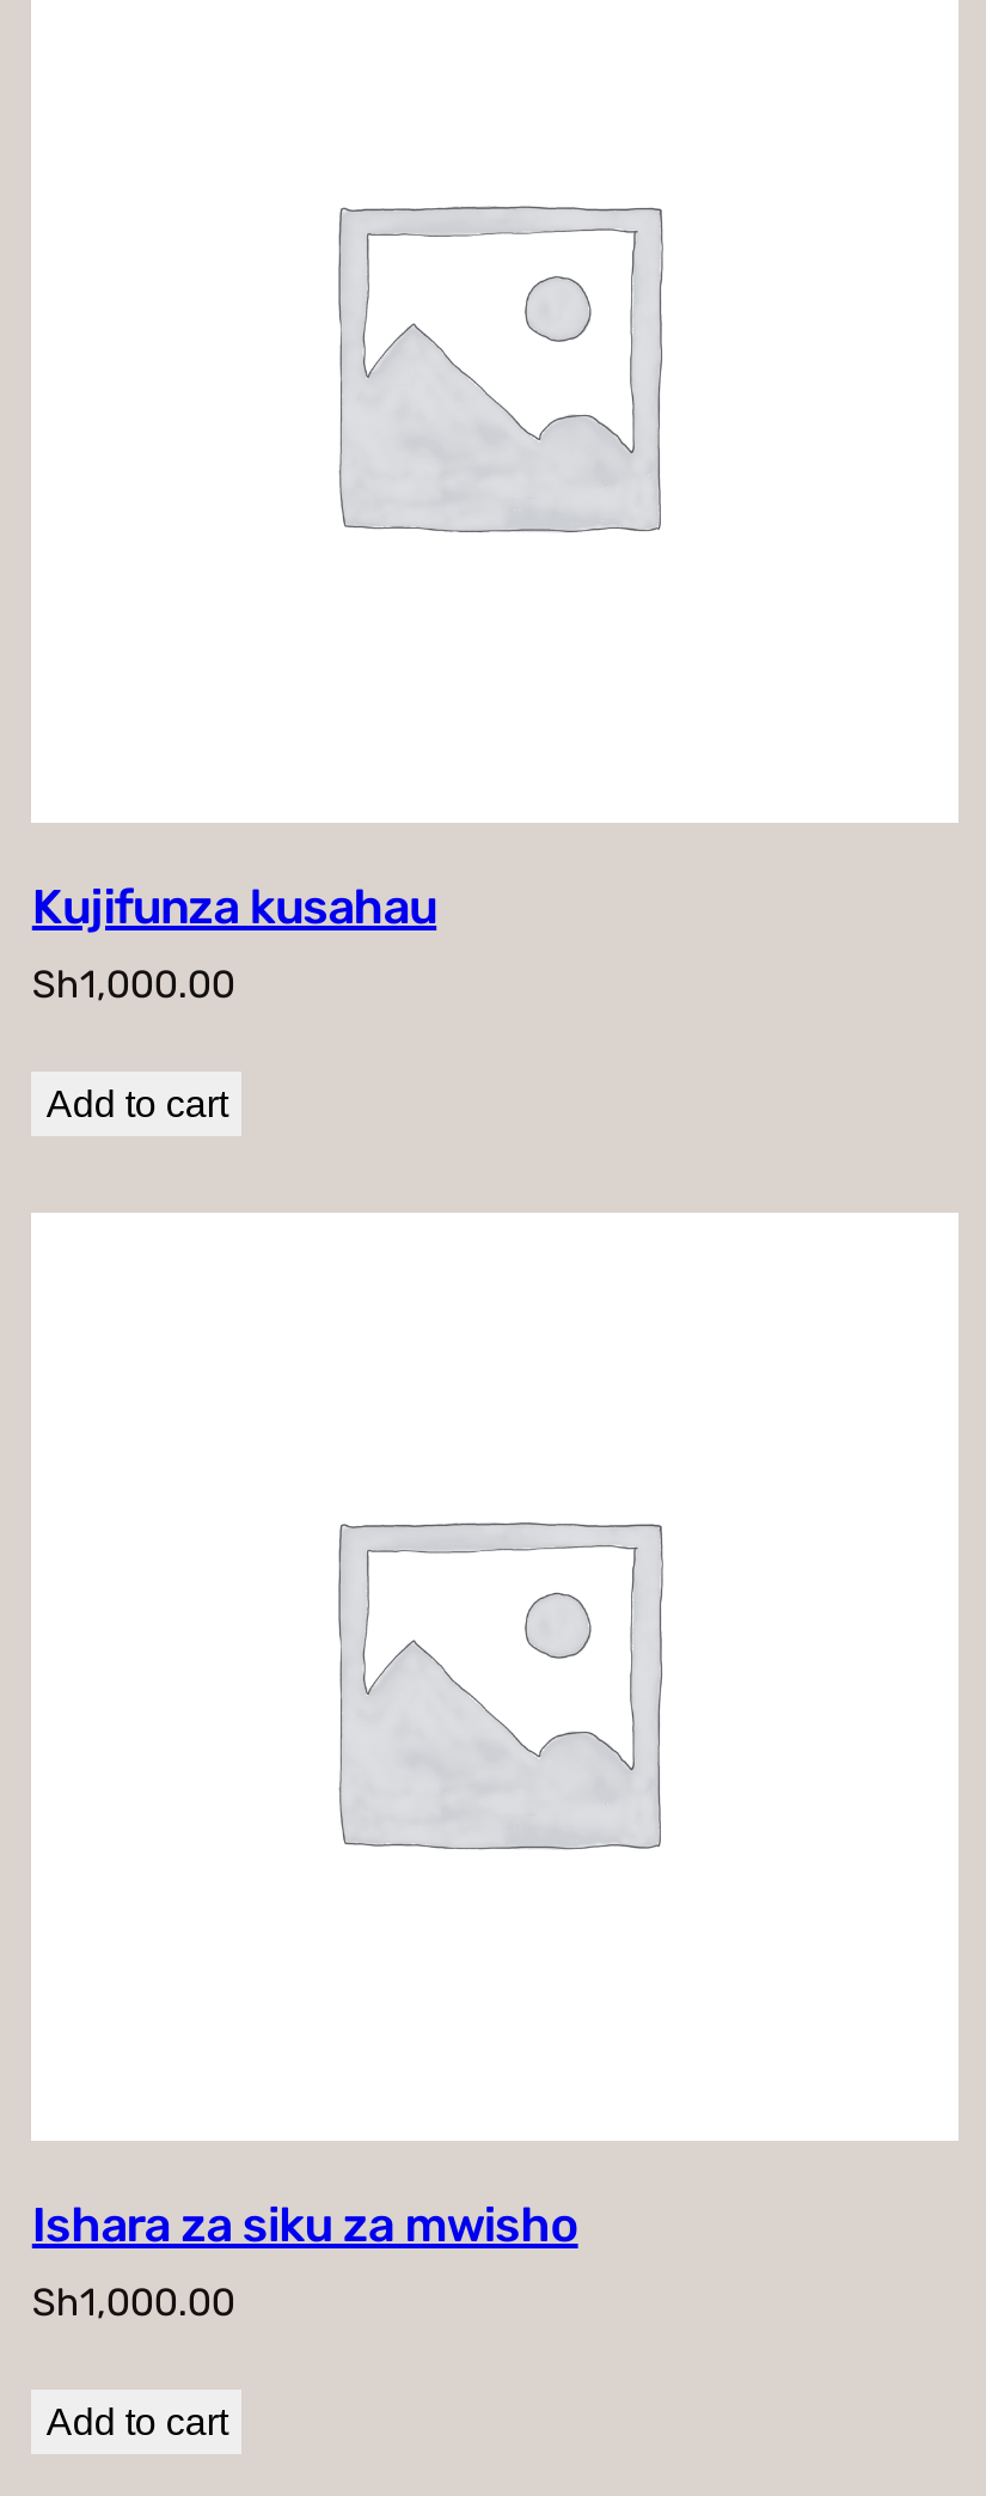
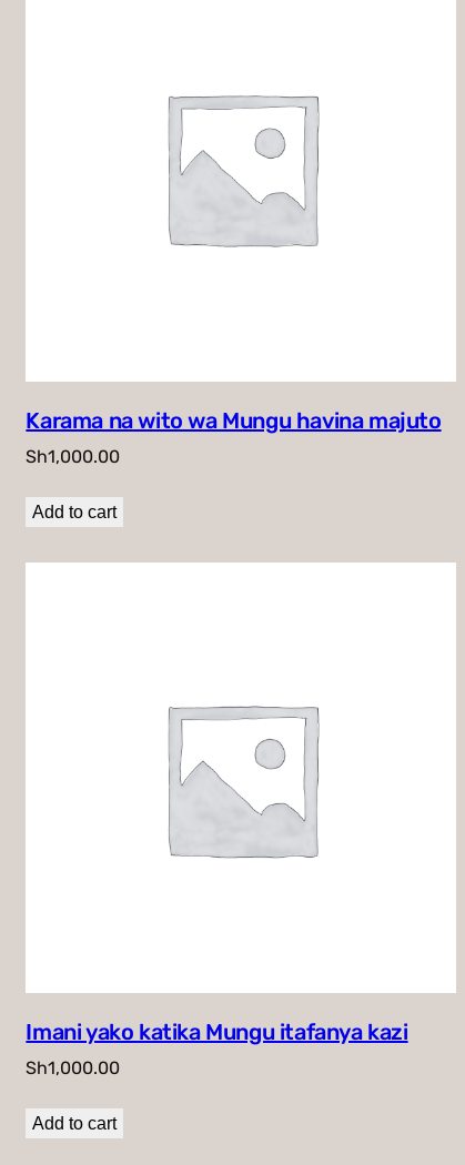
[32,879,436,936] Kujifunza kusahau -> [26,408,441,434] Karama na wito wa Mungu havina majuto
[32,2195,578,2252] Ishara za siku za mwisho -> [26,1018,408,1045] Imani yako katika Mungu itafanya kazi

